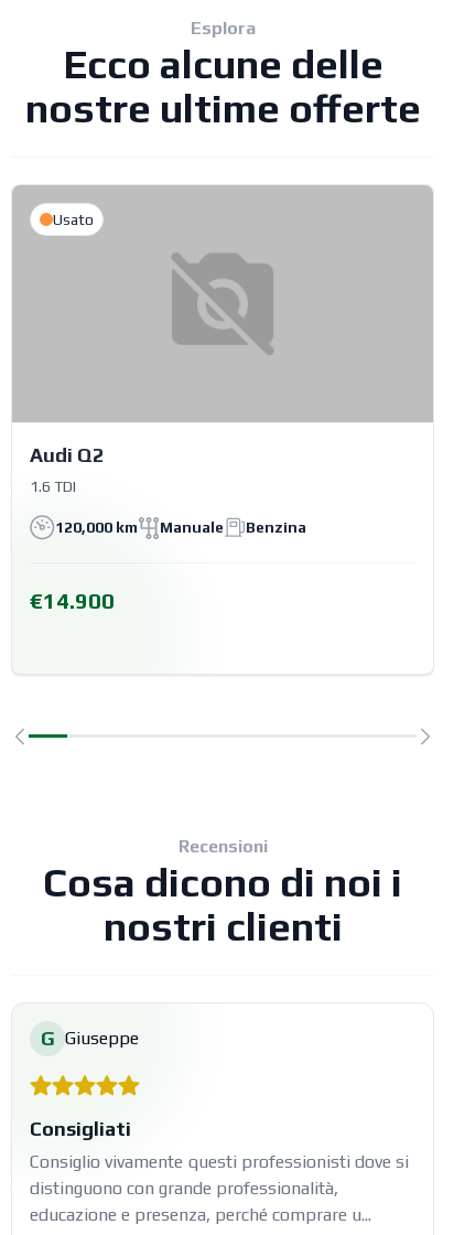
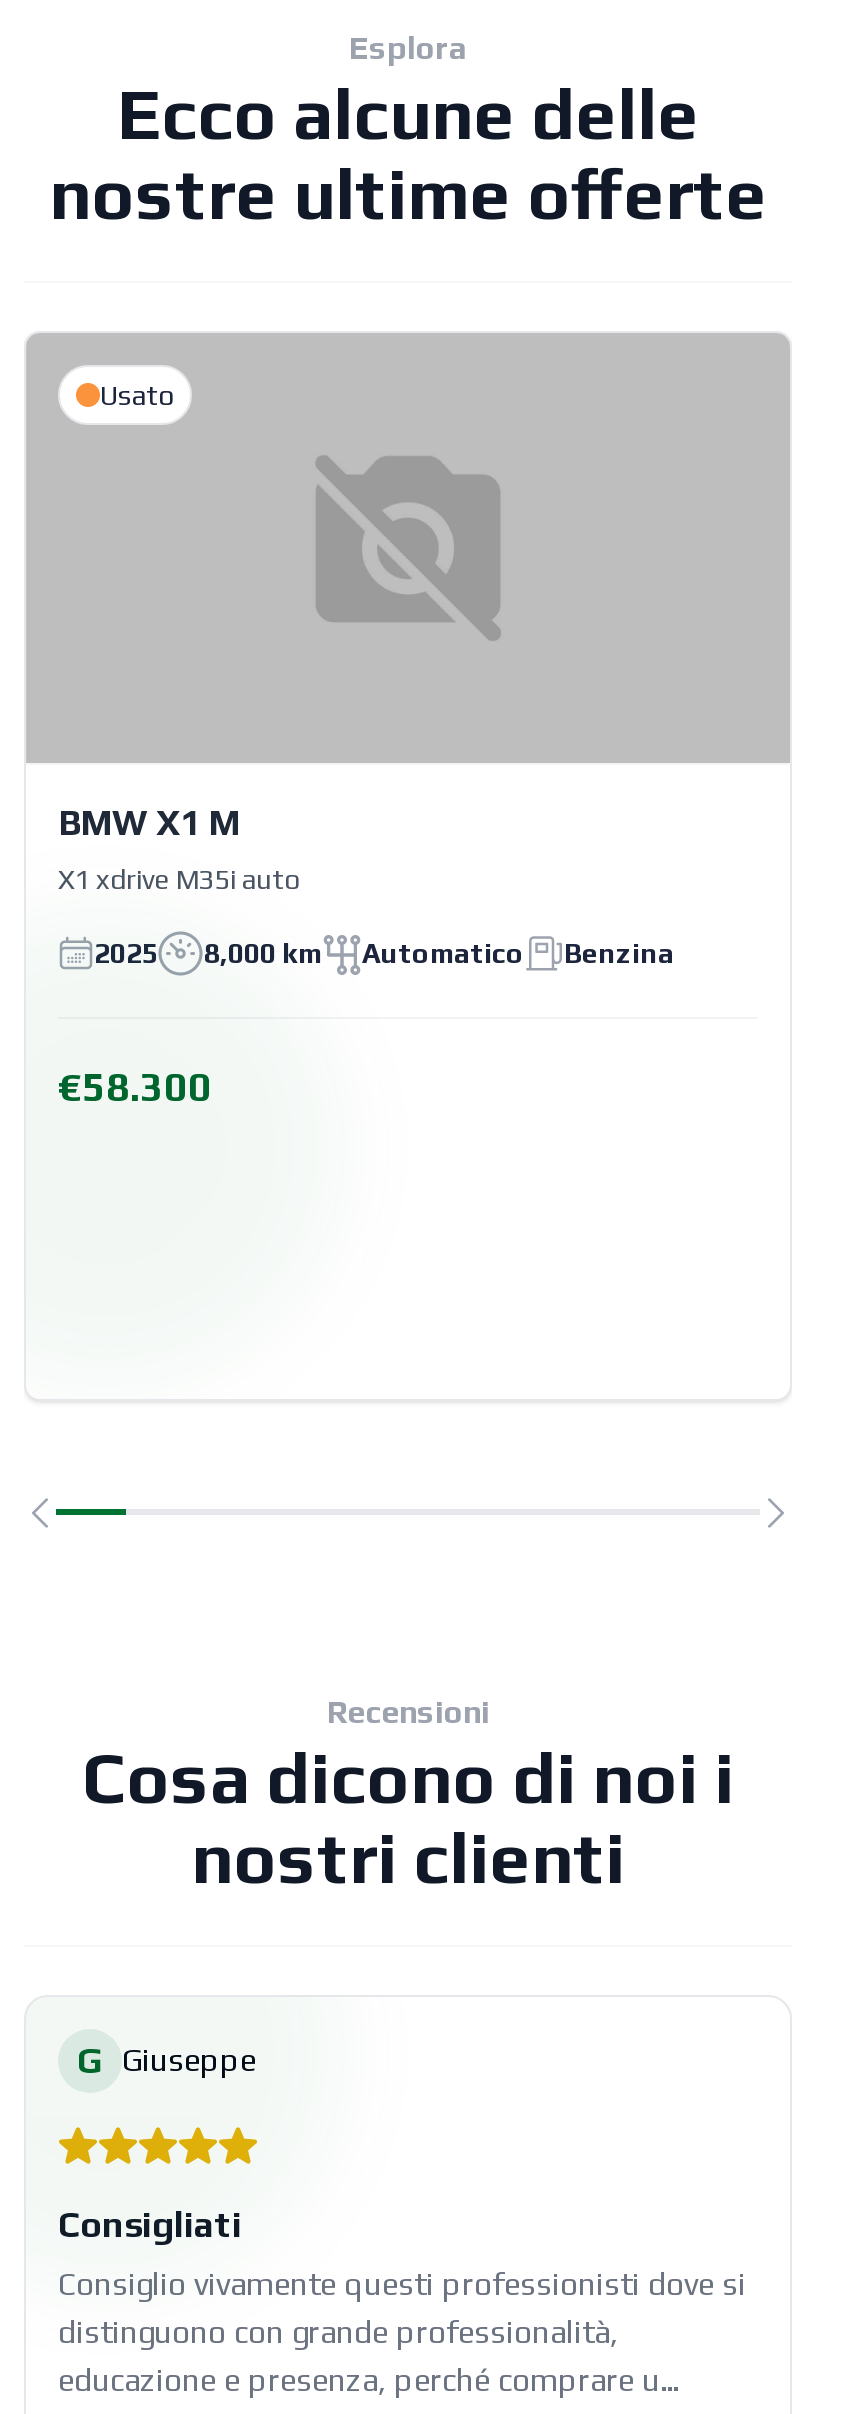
[30,443,104,466] Audi Q2 -> [58,801,240,843] BMW X1 M
[30,477,76,495] 1.6 TDI -> [58,863,300,895] X1 xdrive M35i auto
[55,519,224,536] 120,000 km | Manuale -> [94,938,524,970] 2025 | 8,000 km | Automatico
[30,588,115,613] €14.900 -> [58,1063,212,1109] €58.300

